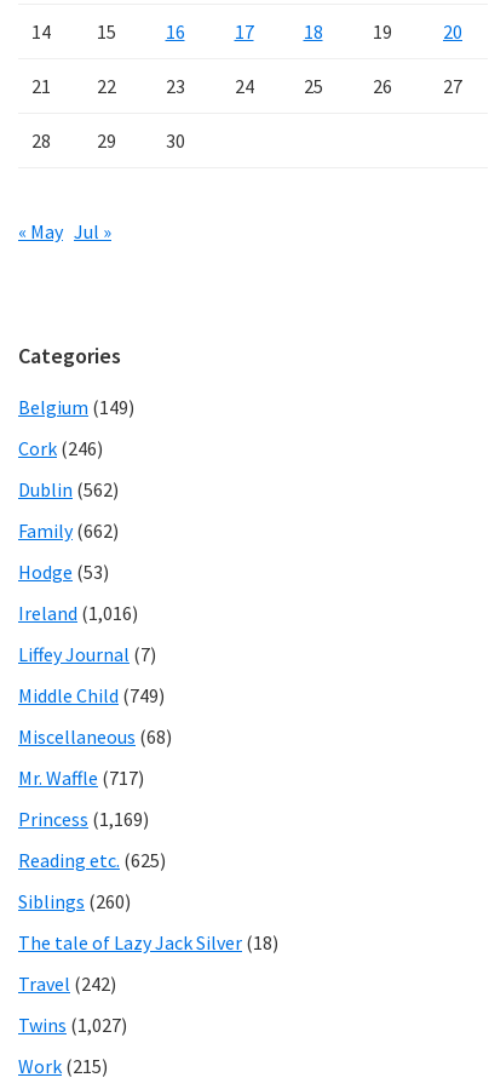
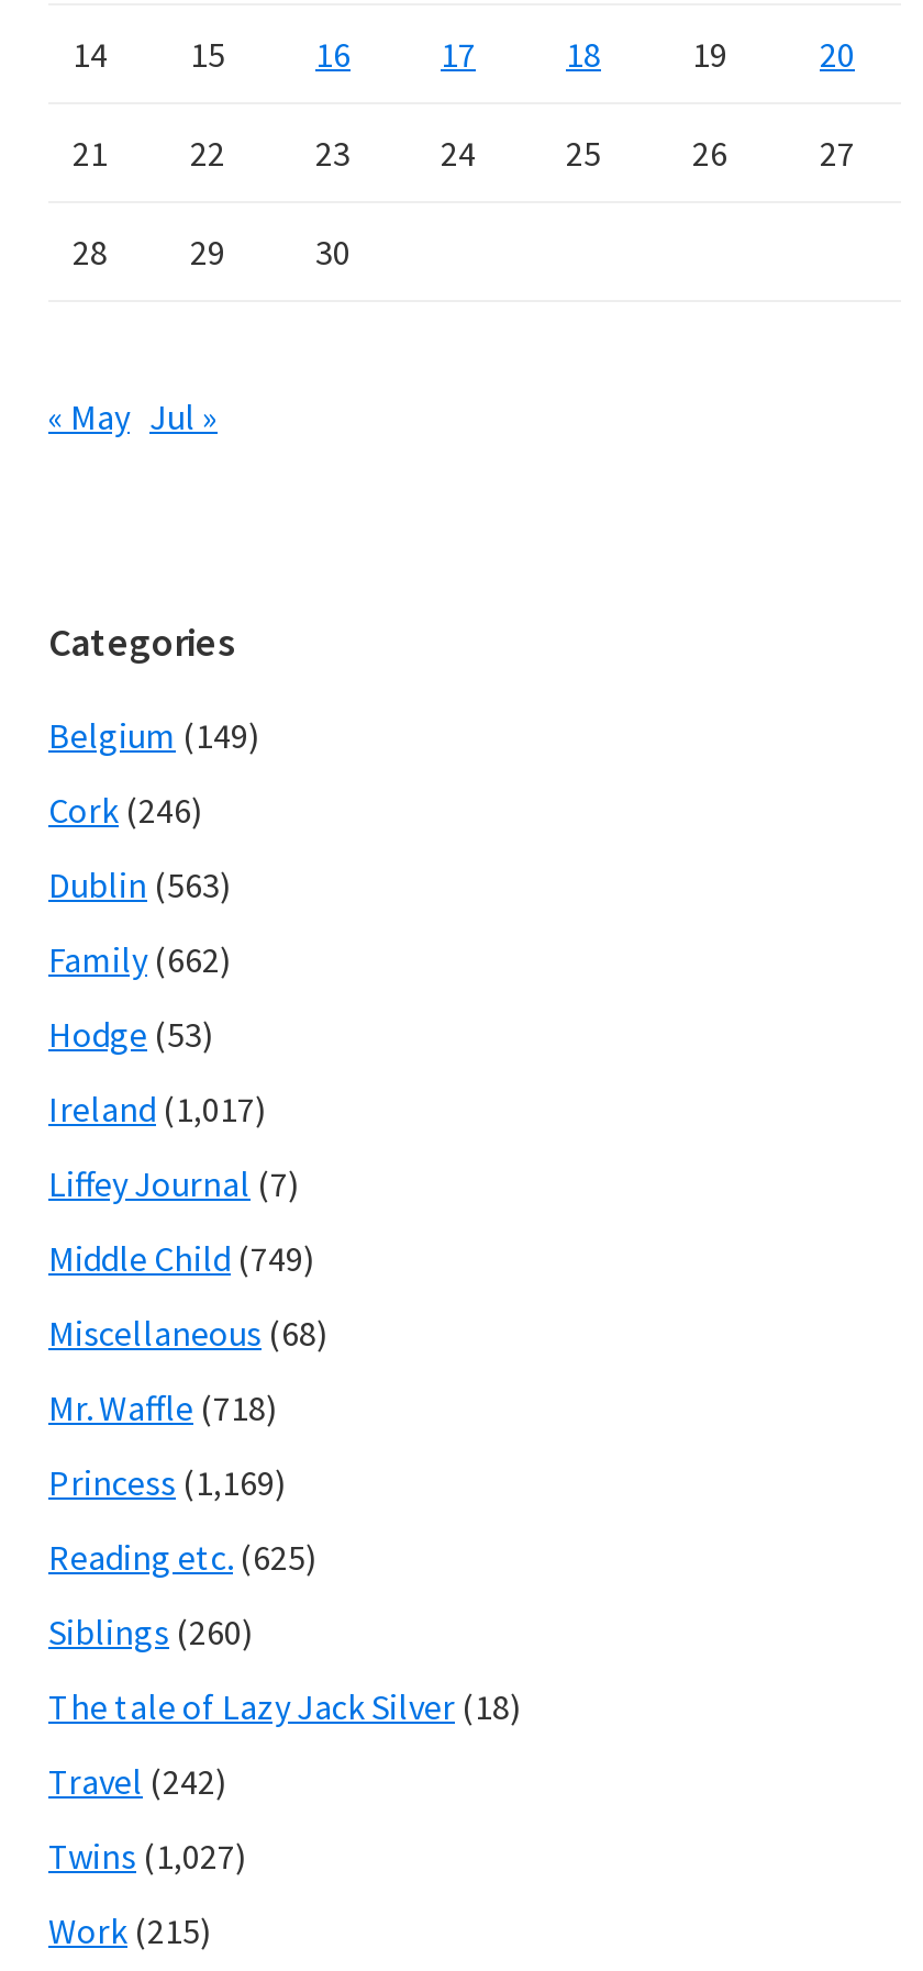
[18,477,119,501] Dublin (562) -> [48,862,231,906] Dublin (563)
[18,601,138,625] Ireland (1,016) -> [48,1087,266,1131] Ireland (1,017)
[18,766,144,790] Mr. Waffle (717) -> [48,1385,277,1429] Mr. Waffle (718)

